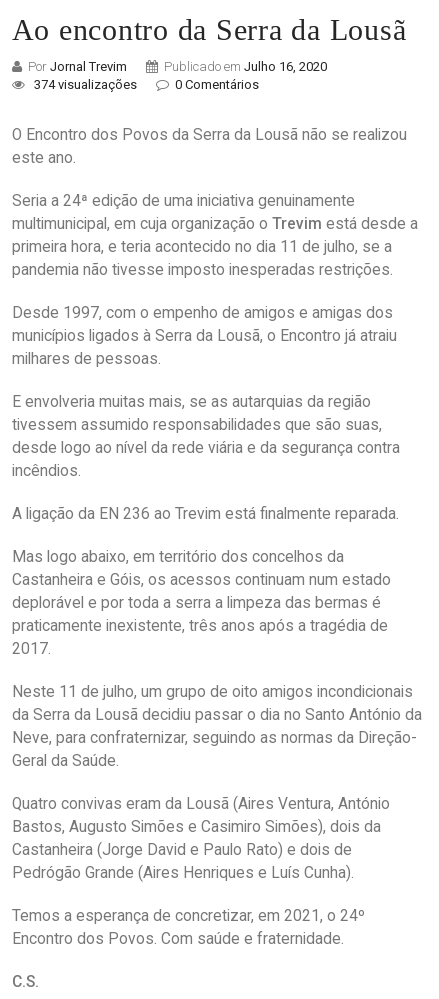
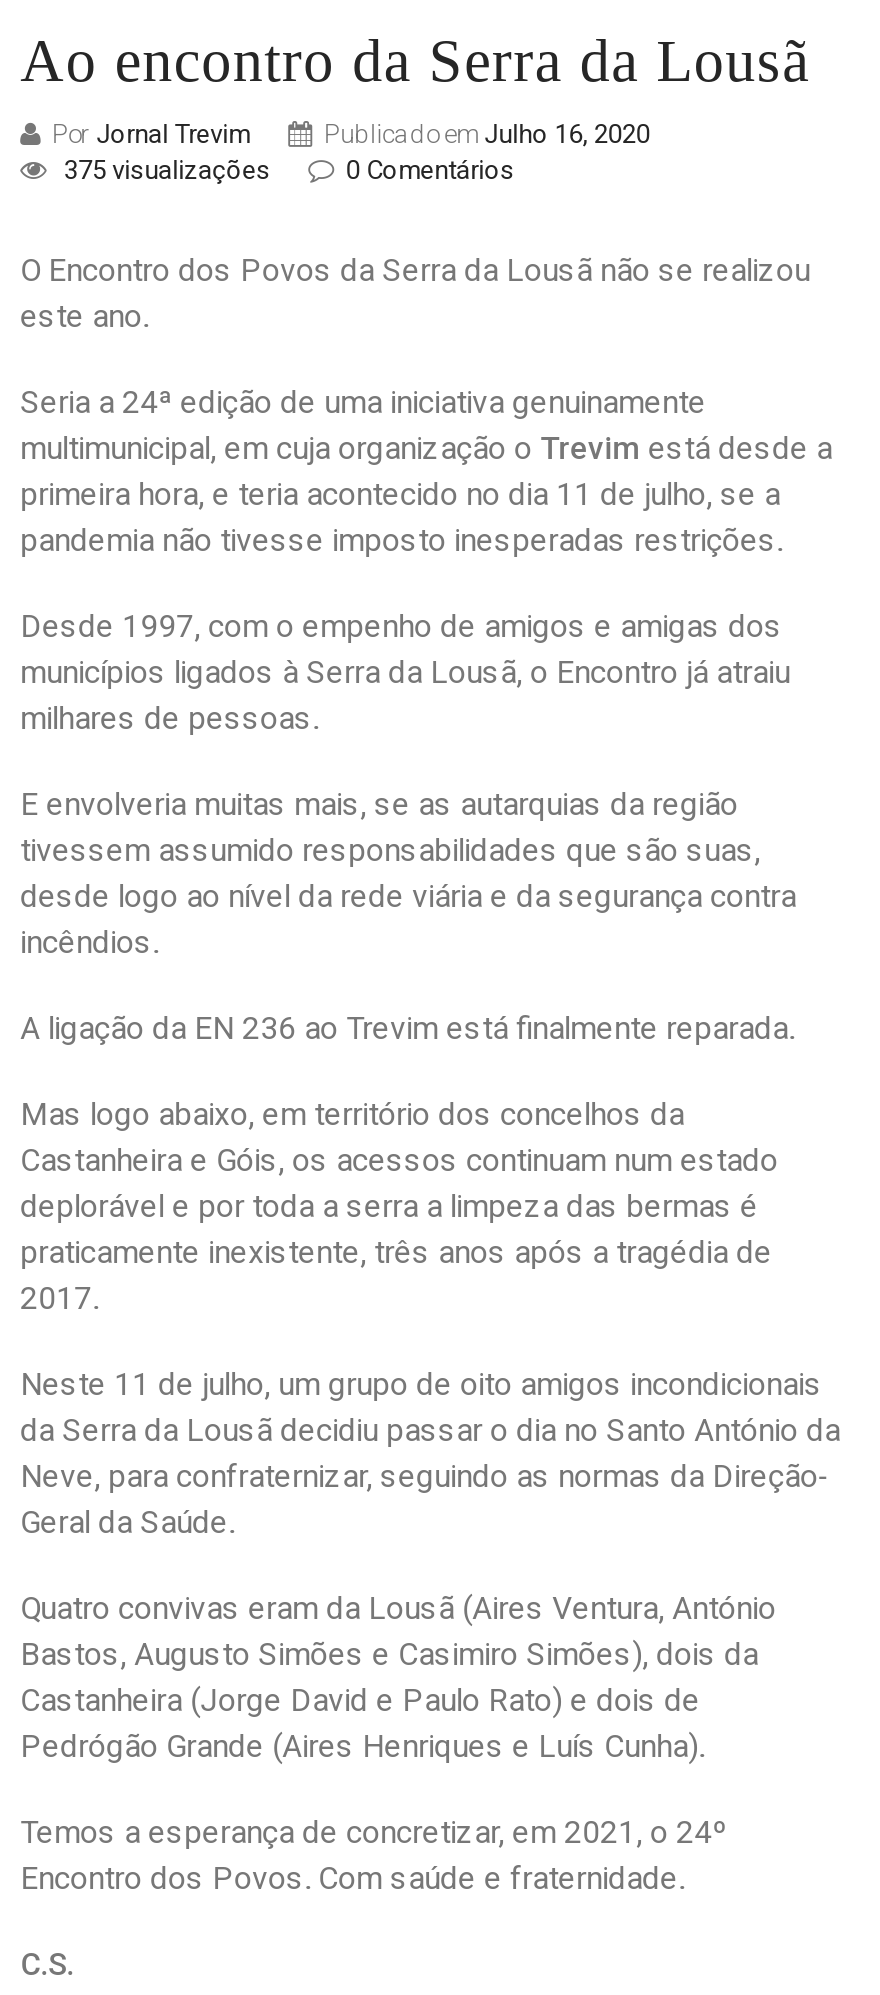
[34,77,137,92] 374 visualizações -> [64,155,270,185] 375 visualizações

